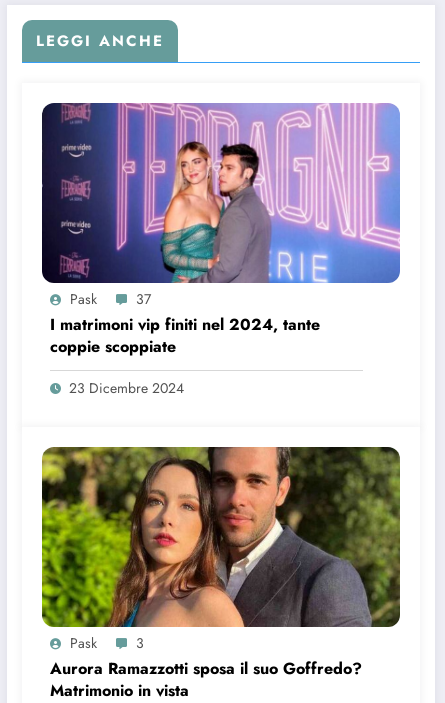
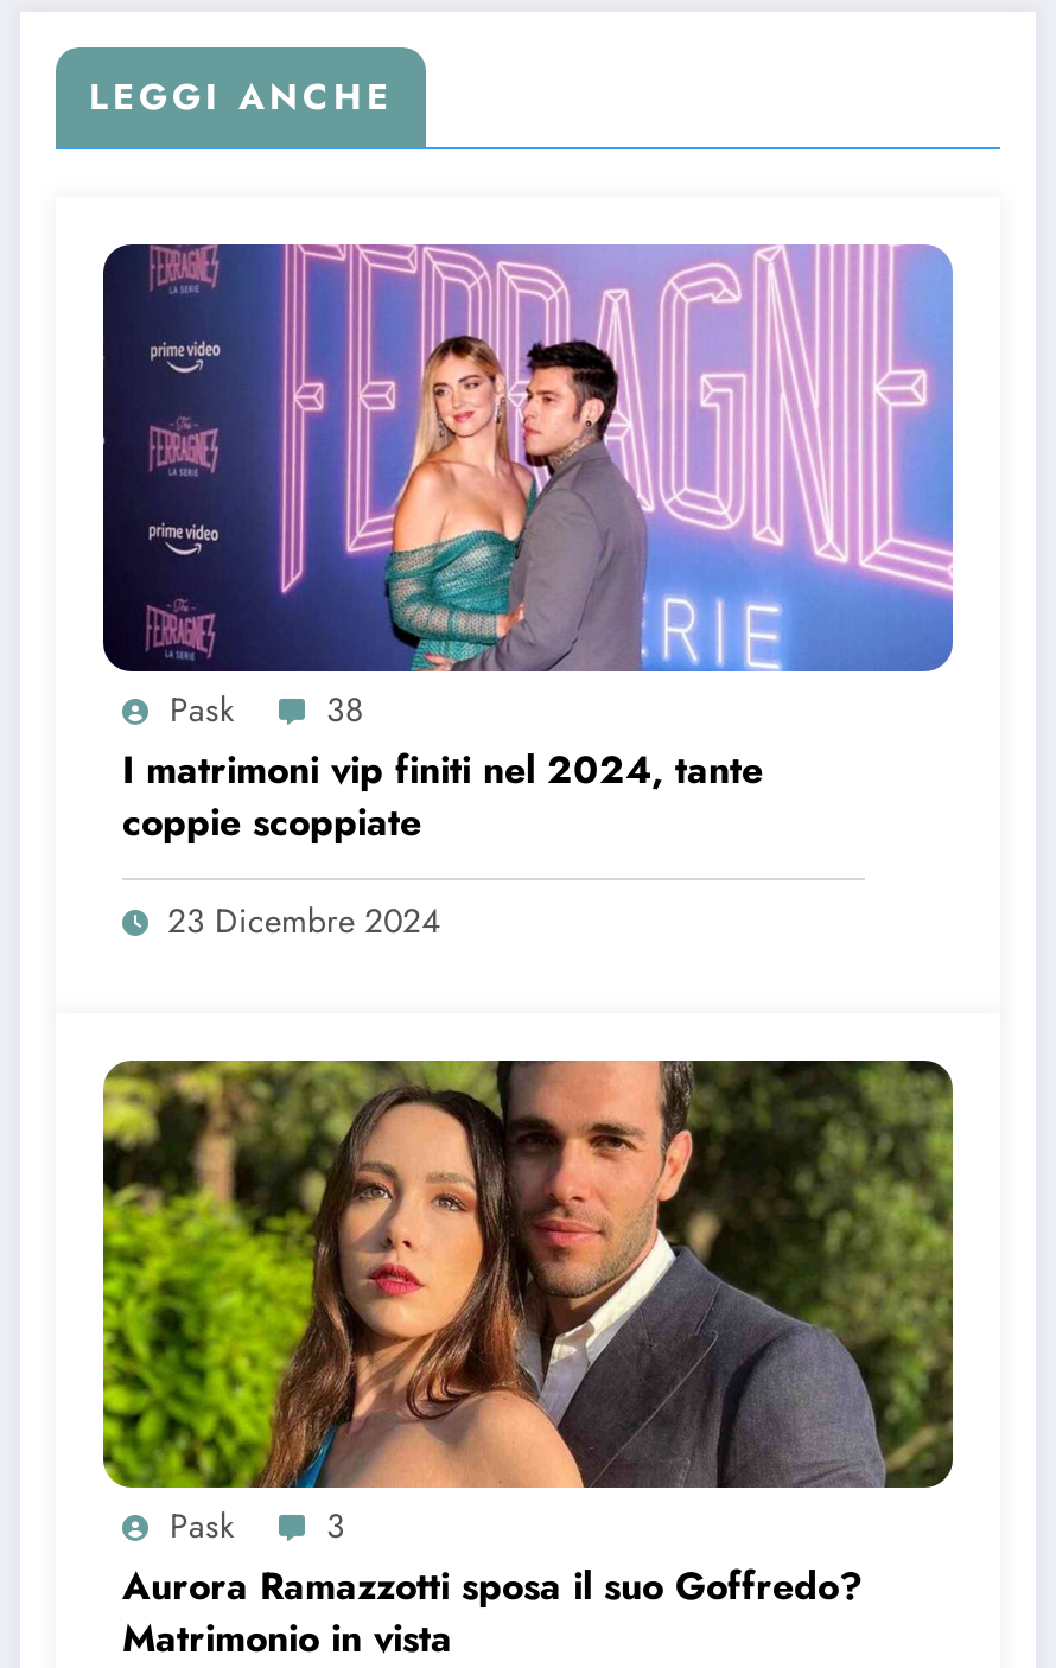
[70,289,151,309] Pask 37 -> [170,686,364,733] Pask 38

